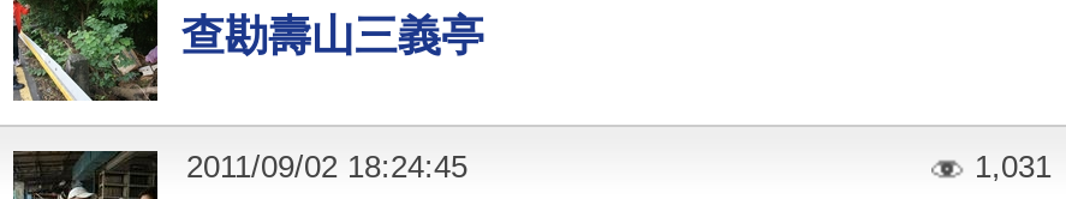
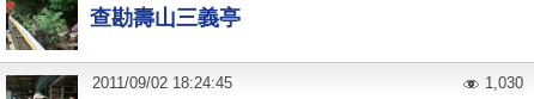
[975,149,1052,185] 1,031 -> [485,74,523,92] 1,030

